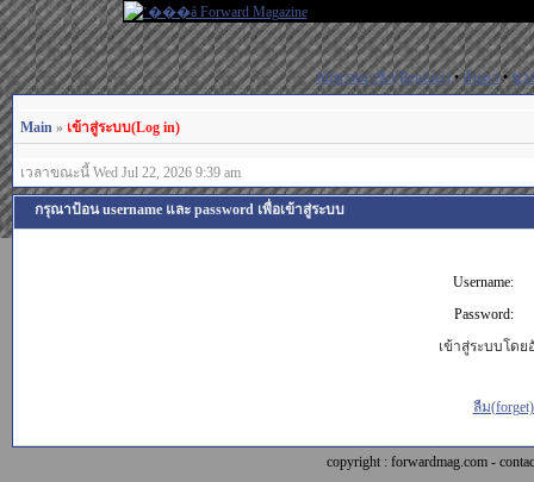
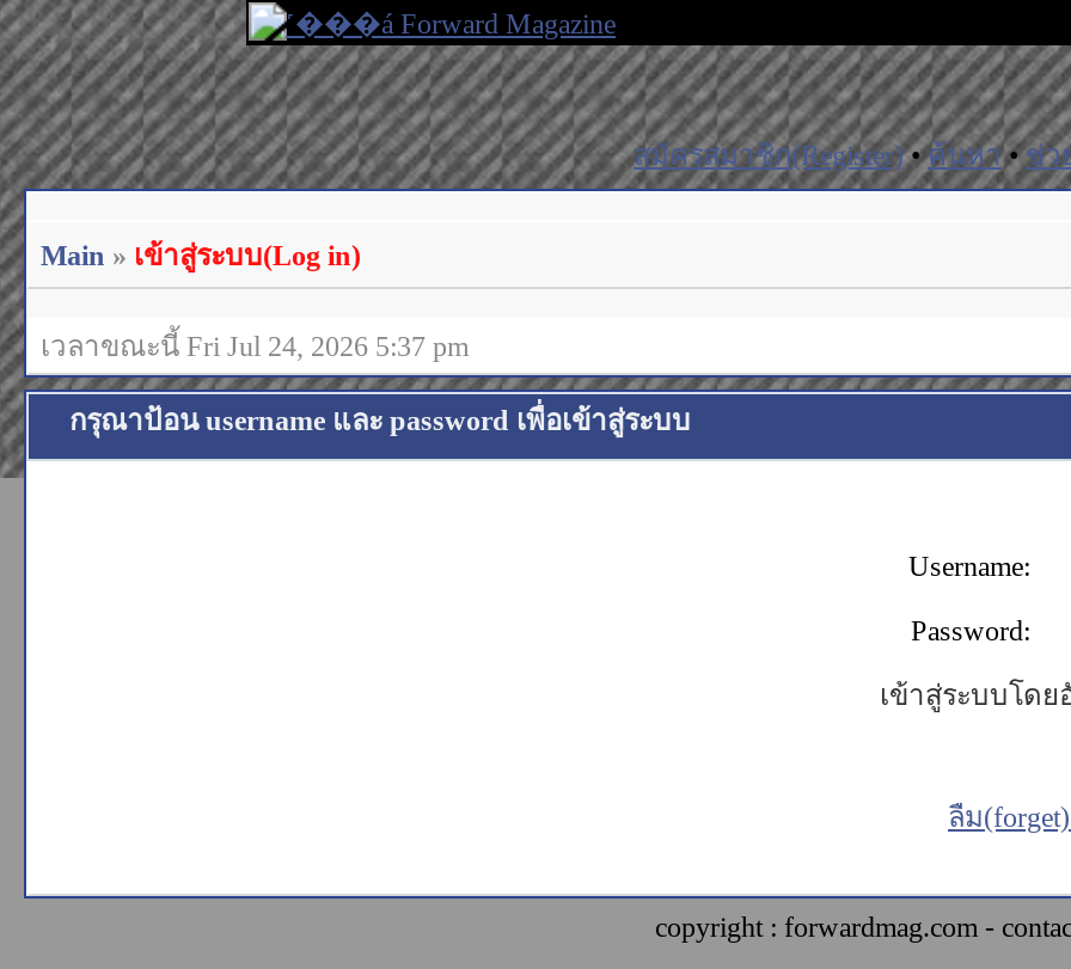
[20,164,241,181] เวลาขณะนี้ Wed Jul 22, 2026 9:39 am -> [41,330,469,363] เวลาขณะนี้ Fri Jul 24, 2026 5:37 pm

